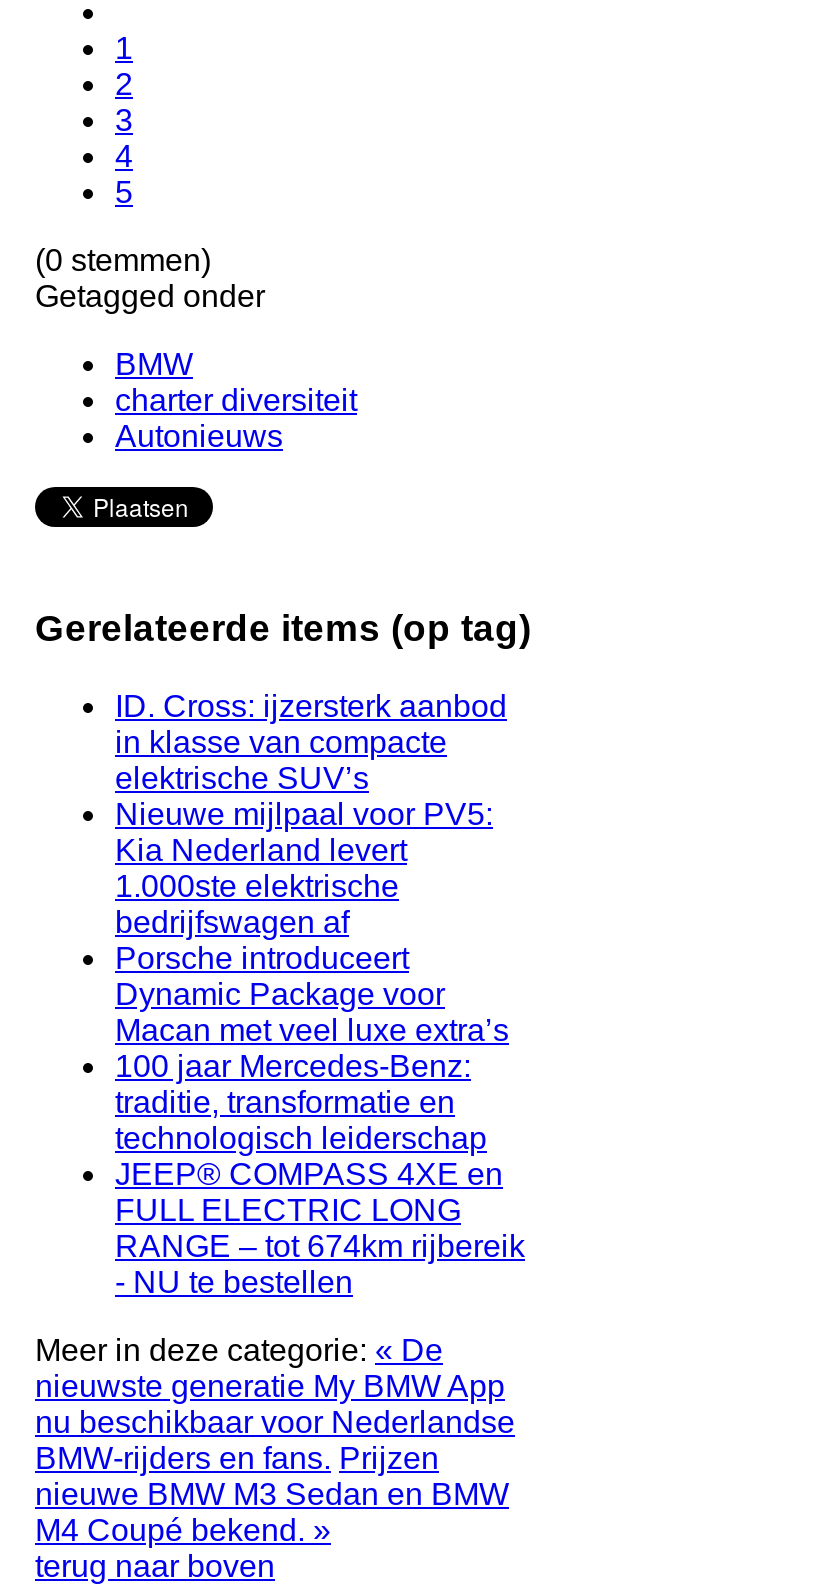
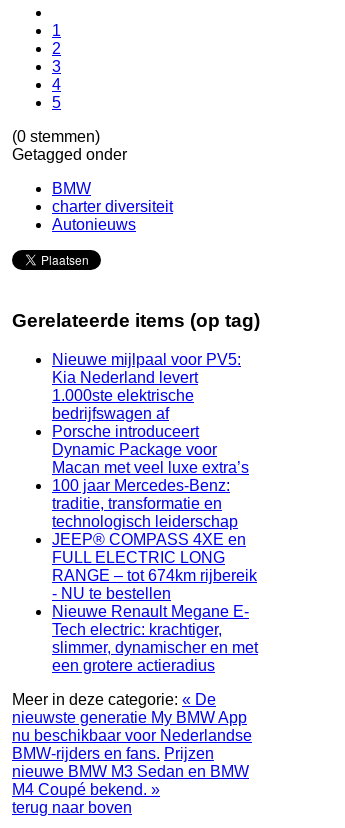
[115,689,507,795] ID. Cross: ijzersterk aanbod | in klasse van compacte | elektrische SUV’s -> none
moved [115,797,525,1299] -> [52,351,257,602]: Nieuwe mijlpaal voor PV5: | Kia Nederland levert | 1.000ste elektrische | ... | RANGE – tot 674km rijbereik | - NU te bestellen
none -> [52,603,258,674] Nieuwe Renault Megane E- | Tech electric: krachtiger, | slimmer, dynamischer en met | een grotere actieradius

